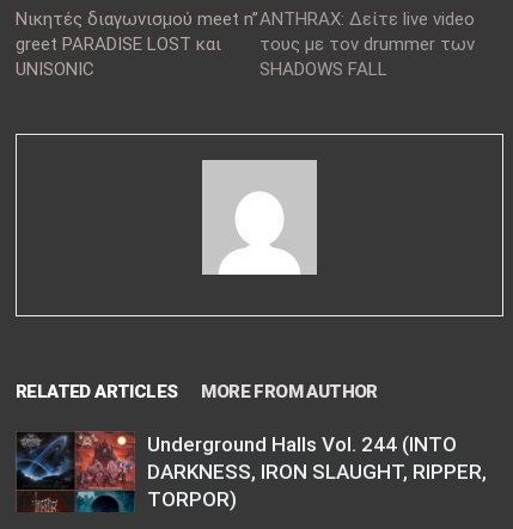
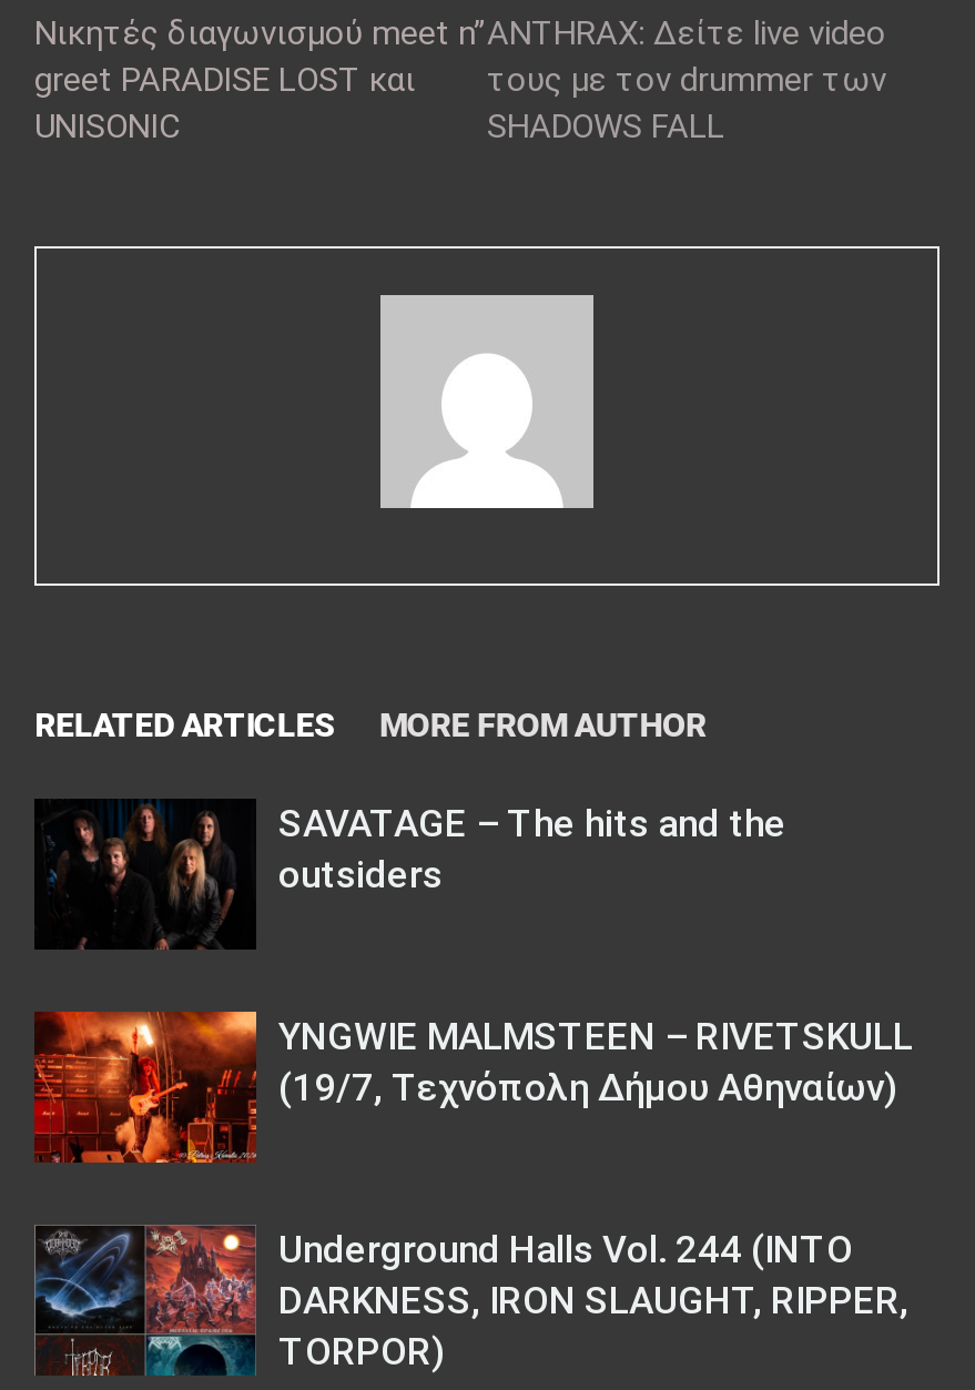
none -> [32,1009,913,1165] [image] | YNGWIE MALMSTEEN – RIVETSKULL | (19/7, Τεχνόπολη Δήμου Αθηναίων)
none -> [34,799,786,950] [image] | SAVATAGE – The hits and the | outsiders

